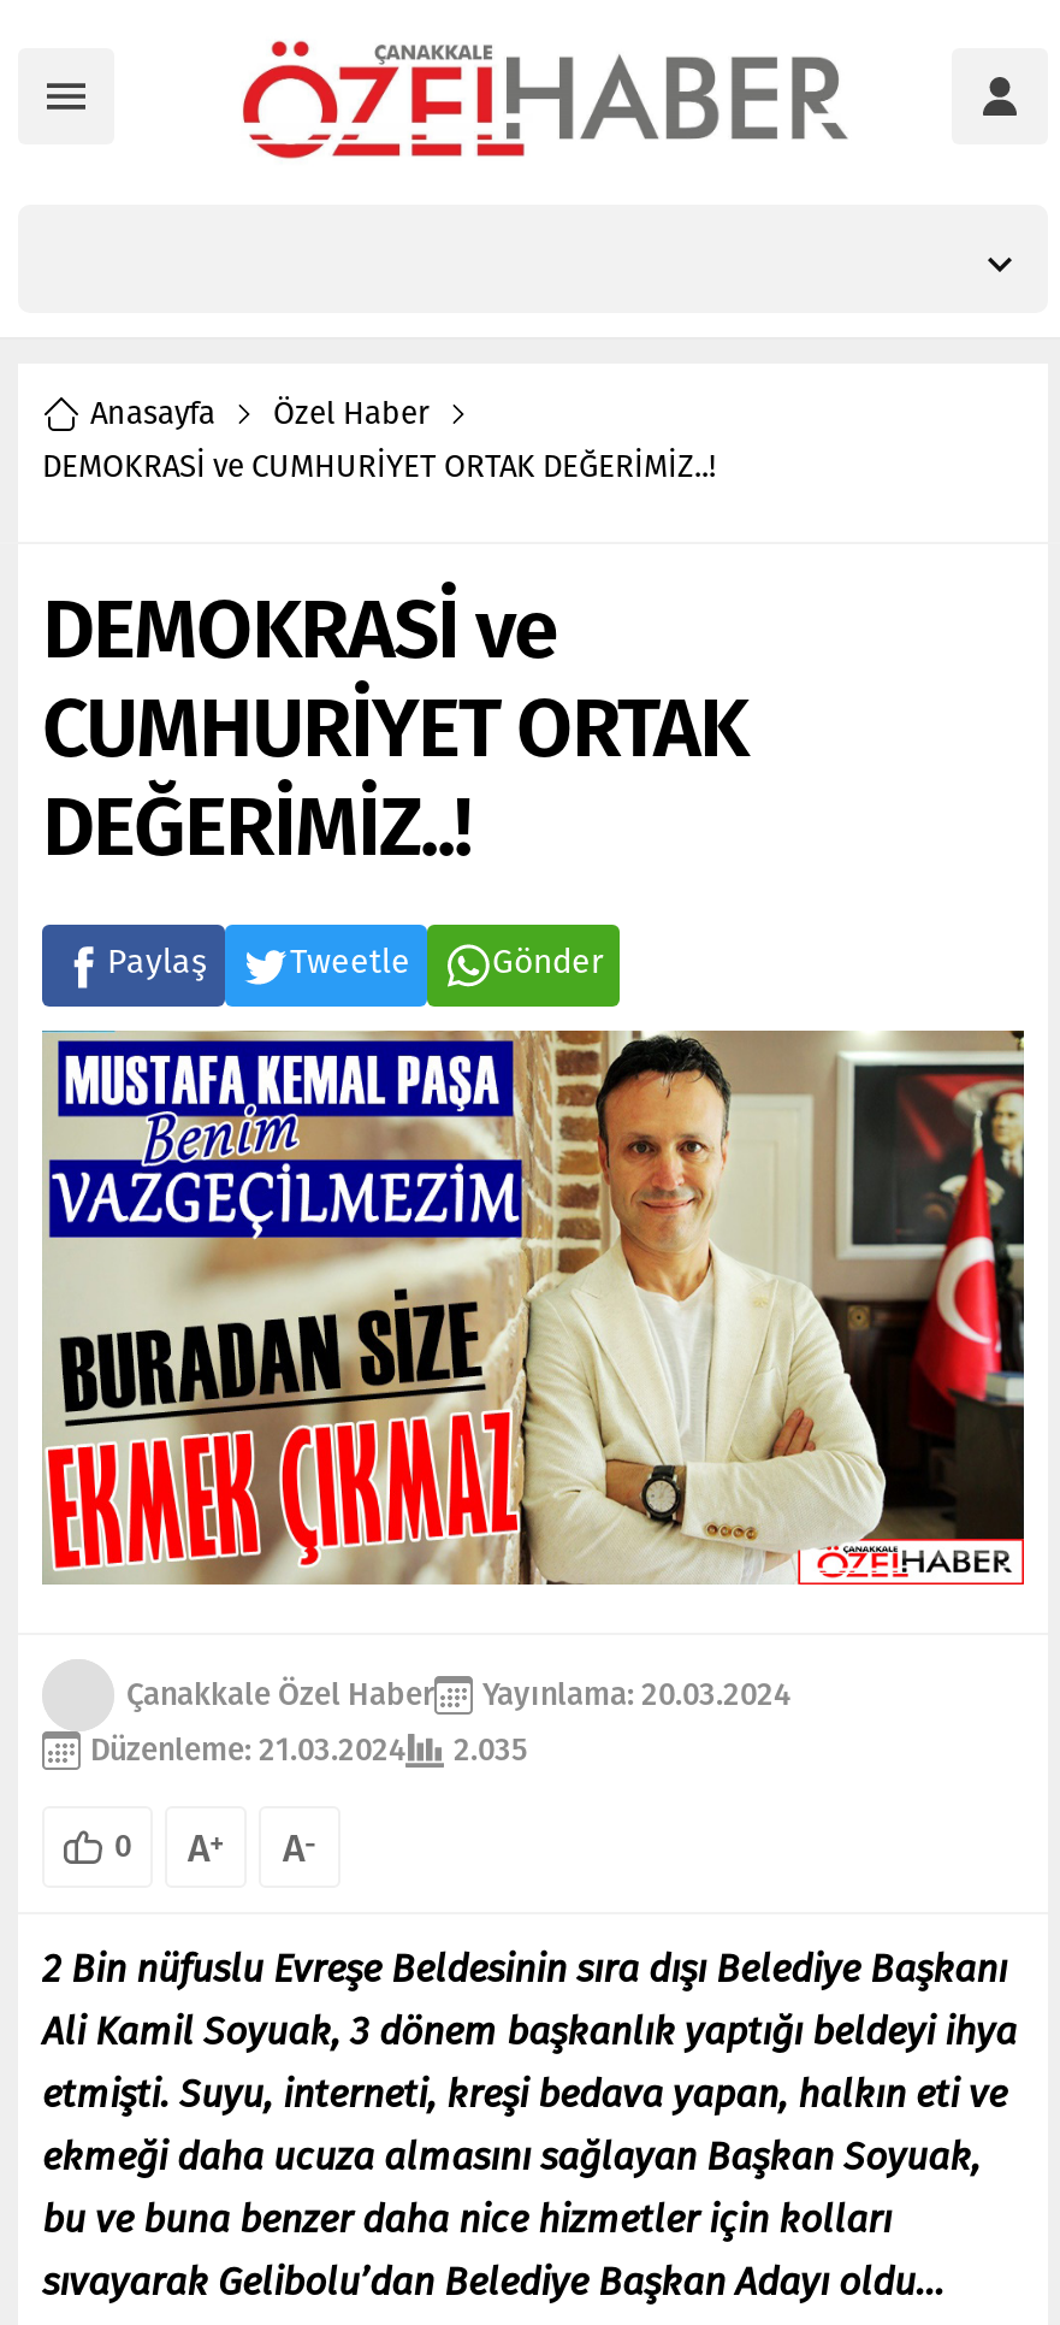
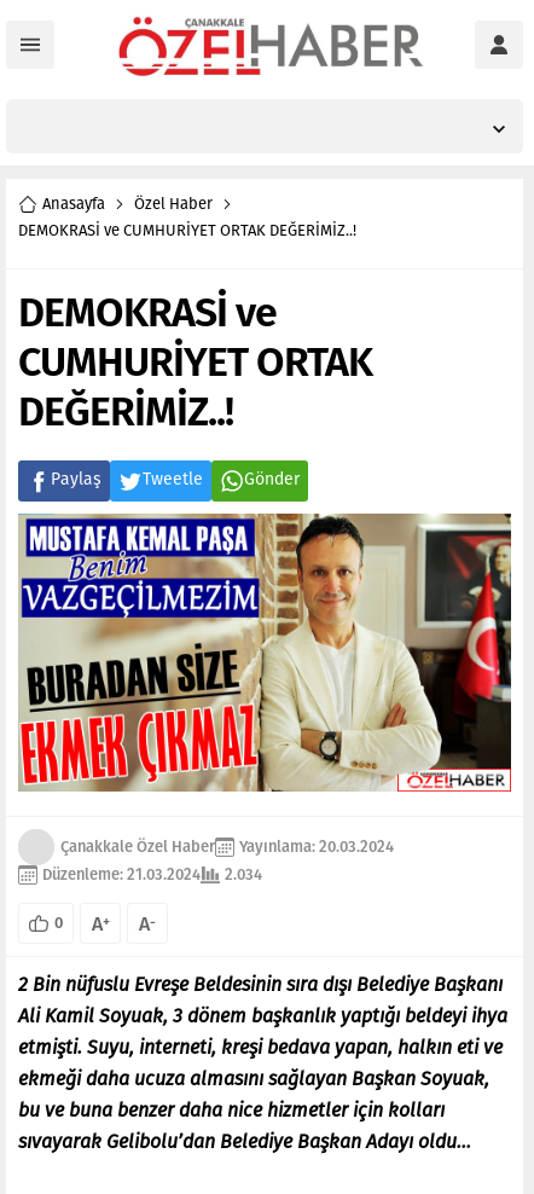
[90,1731,528,1768] Düzenleme: 21.03.2024 2.035 -> [42,865,262,883] Düzenleme: 21.03.2024 2.034

